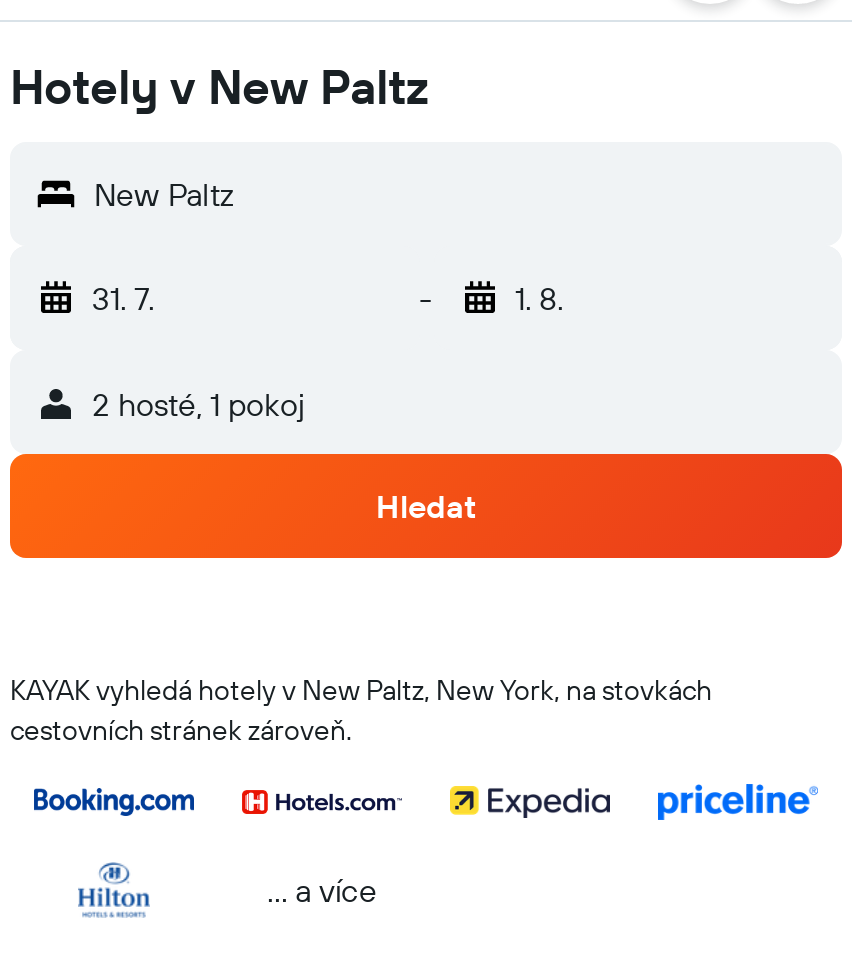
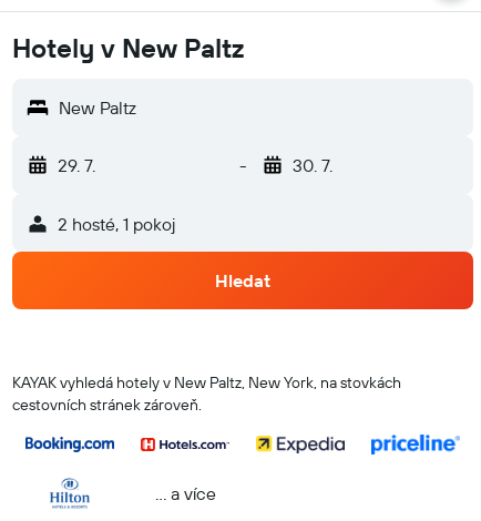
[92,278,154,318] 31. 7. -> [58,154,95,176] 29. 7.
[515,278,563,318] 1. 8. -> [292,154,332,176] 30. 7.

